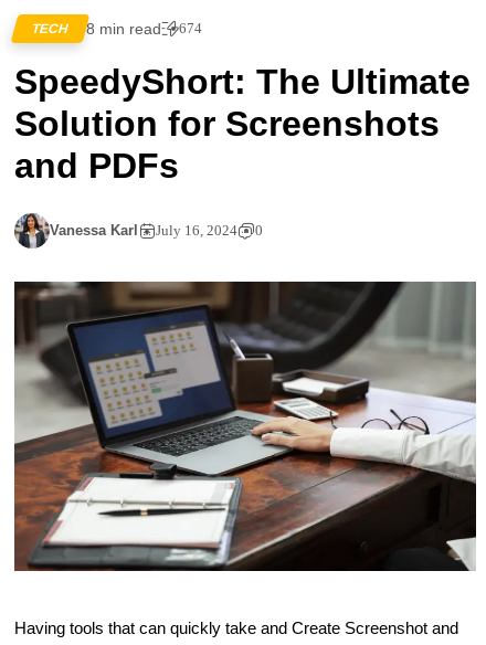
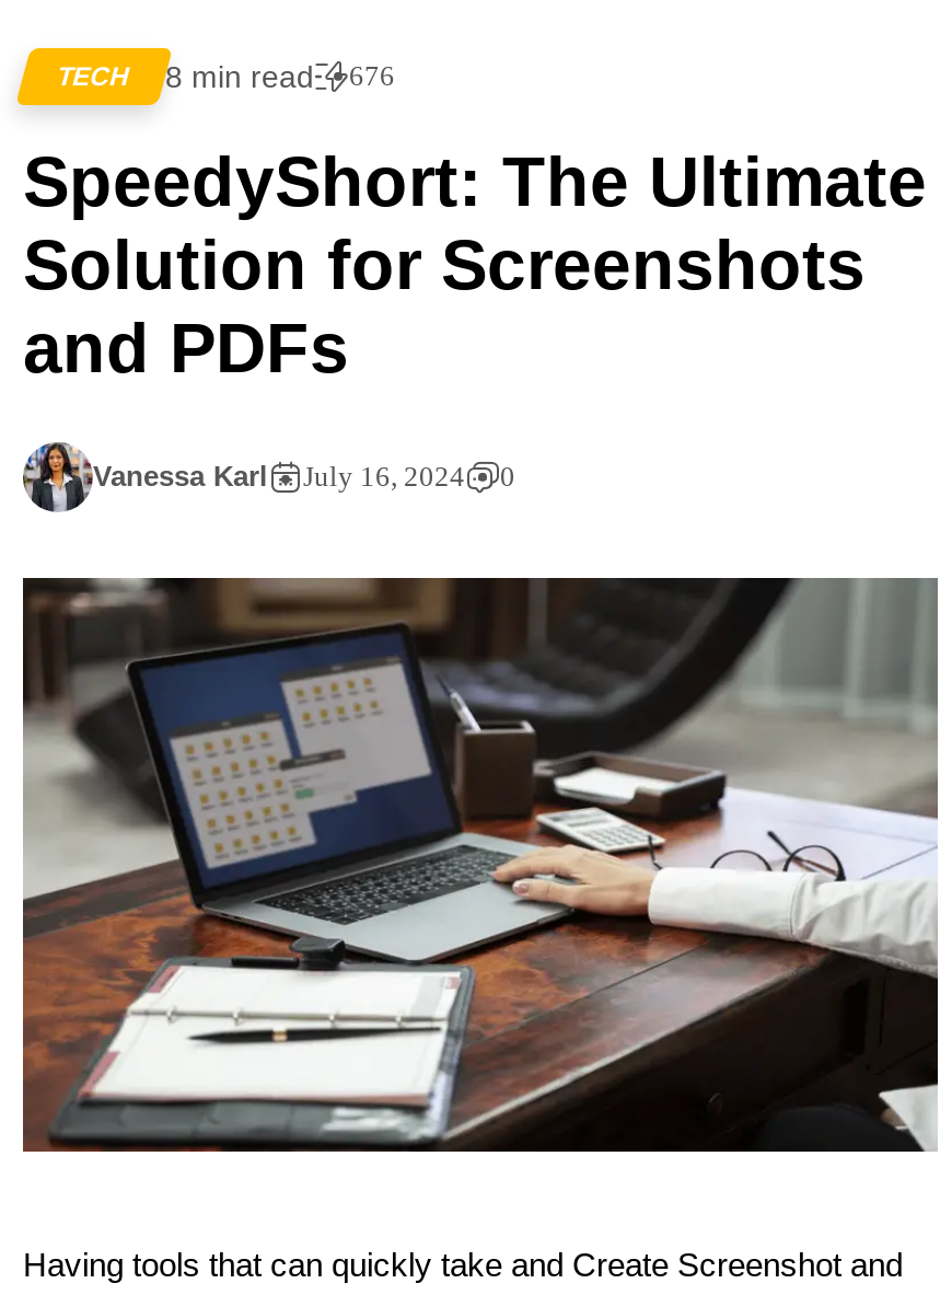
[30,20,202,38] TECH 8 min read 674 -> [54,59,395,94] TECH 8 min read 676

